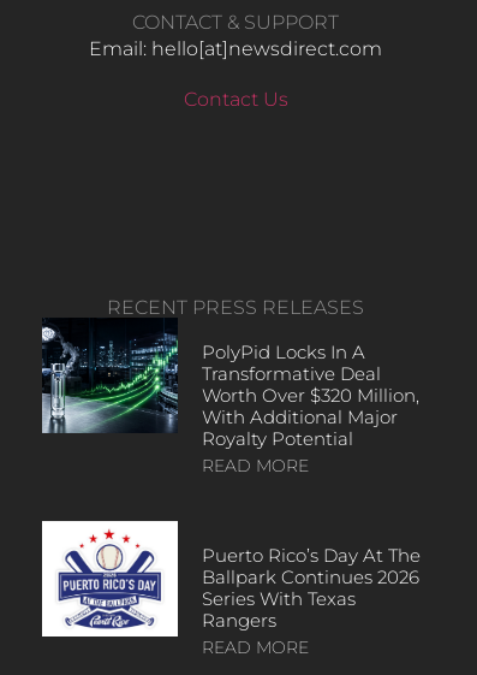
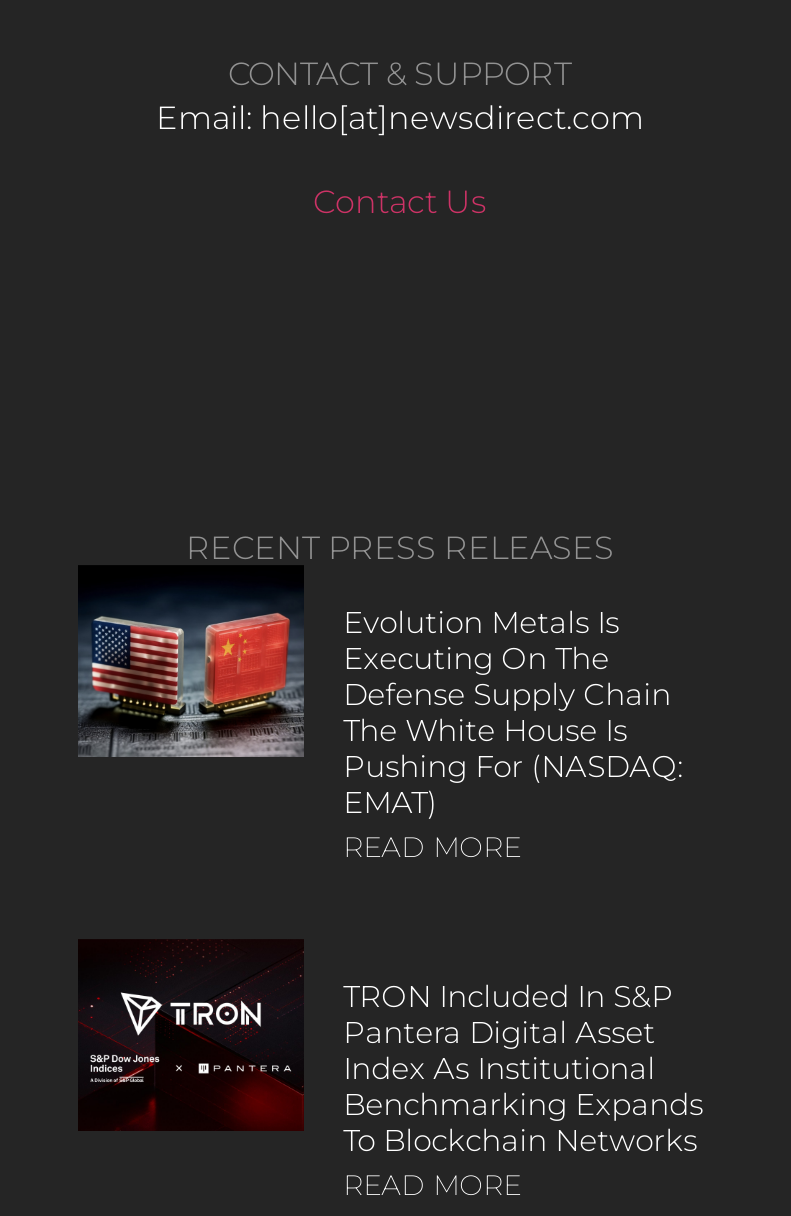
[41,326,419,450] [image] | PolyPid Locks In A | Transformative Deal | Worth Over $320 Million, | With Additional Major | Royalty Potential -> [76,567,683,822] [image] | Evolution Metals Is | Executing On The | Defense Supply Chain | The White House Is | Pushing For (NASDAQ: | EMAT)
[41,520,420,638] [image] | Puerto Rico’s Day At The | Ballpark Continues 2026 | Series With Texas | Rangers -> [76,939,703,1160] [image] | TRON Included In S&P | Pantera Digital Asset | Index As Institutional | Benchmarking Expands | To Blockchain Networks

